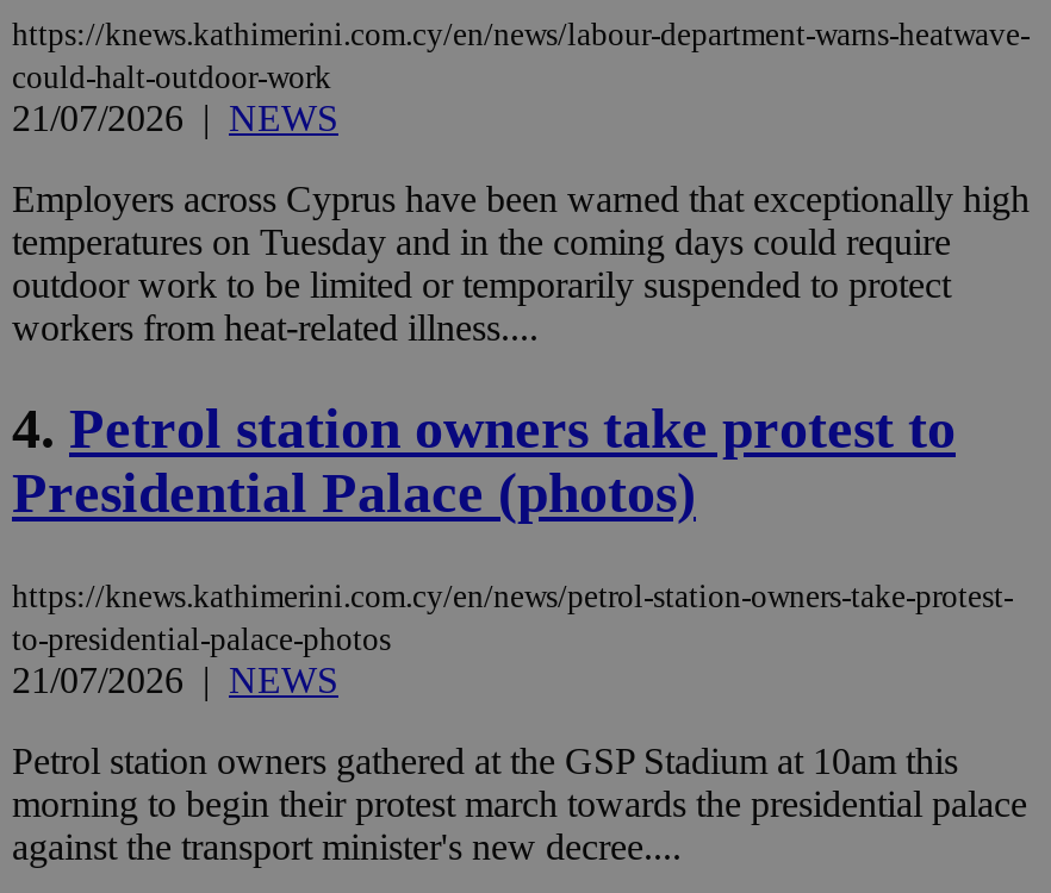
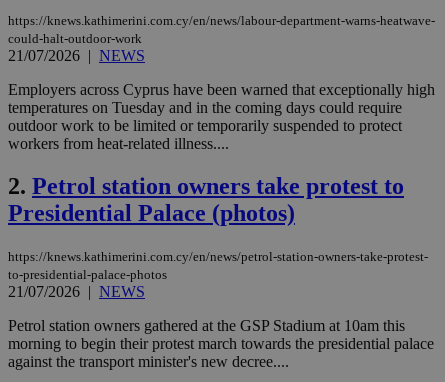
[12,396,956,458] 4. Petrol station owners take protest to -> [8,173,404,199] 2. Petrol station owners take protest to

